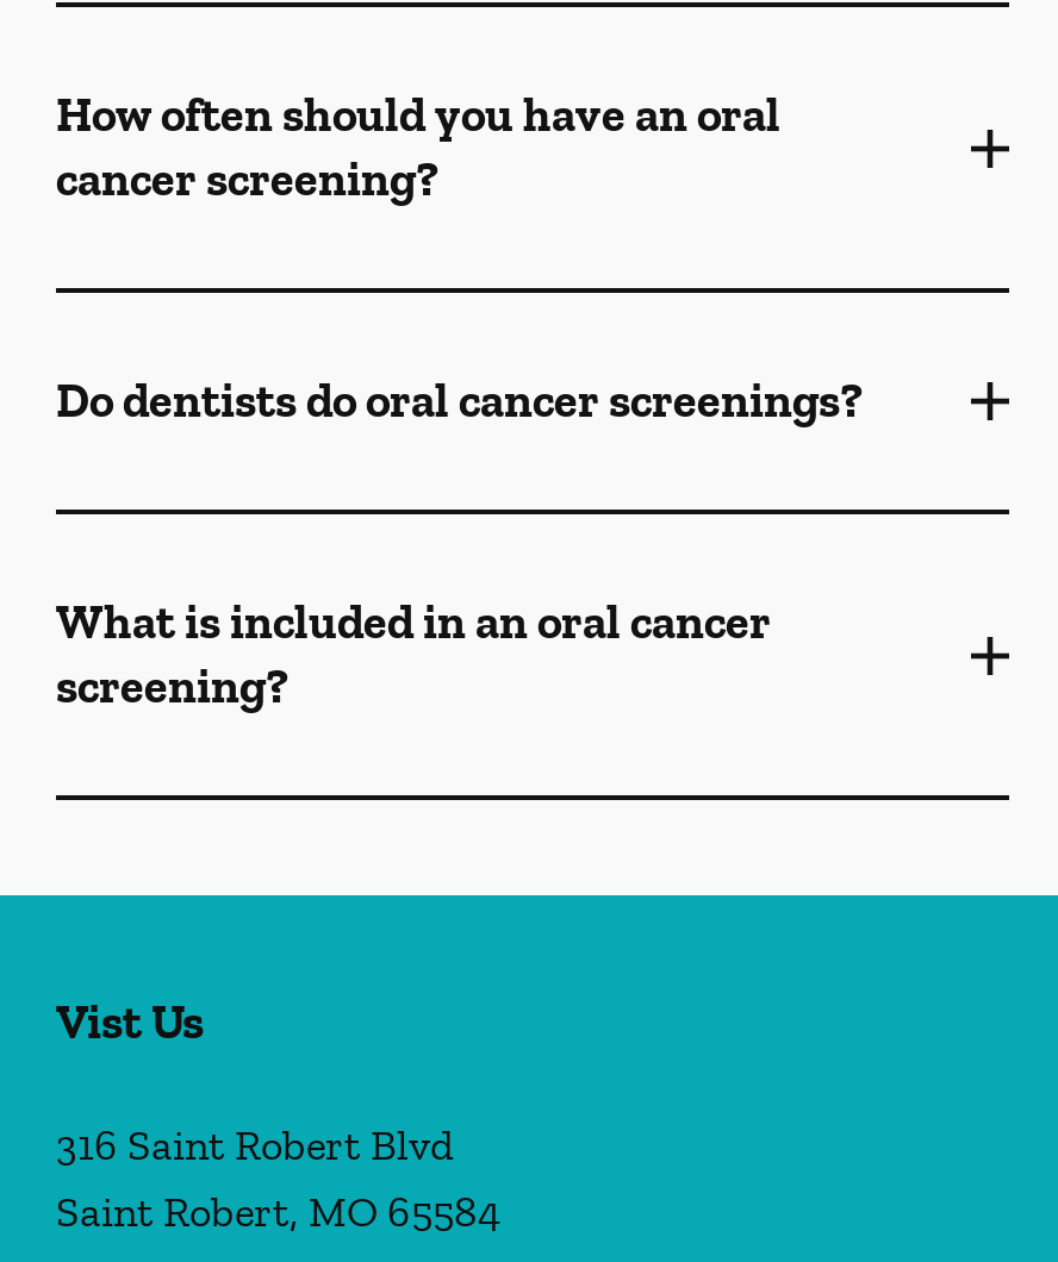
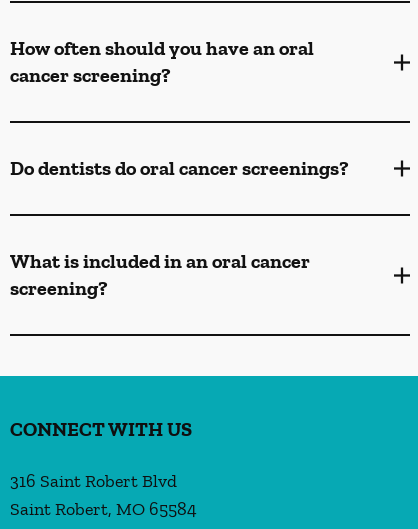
[56,993,204,1050] Vist Us -> [10,417,192,441] CONNECT WITH US

